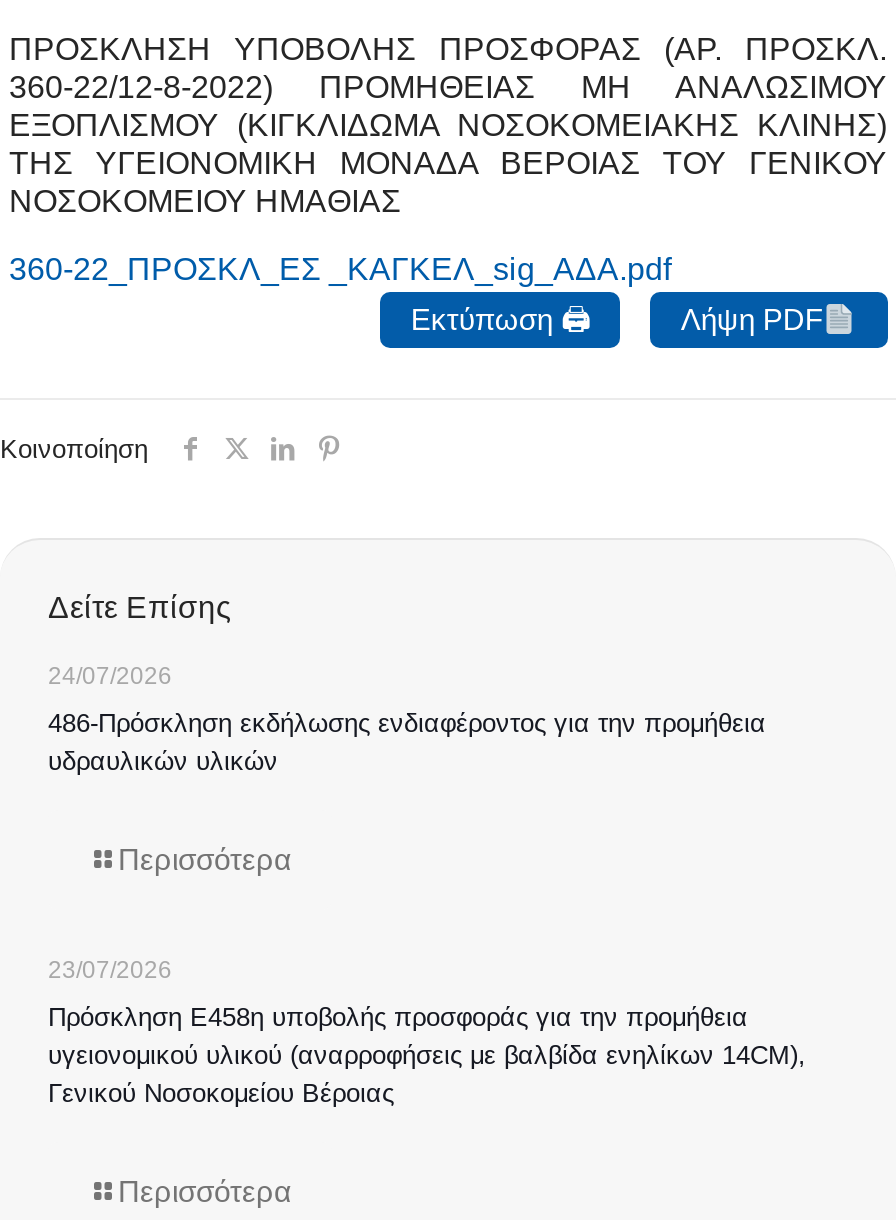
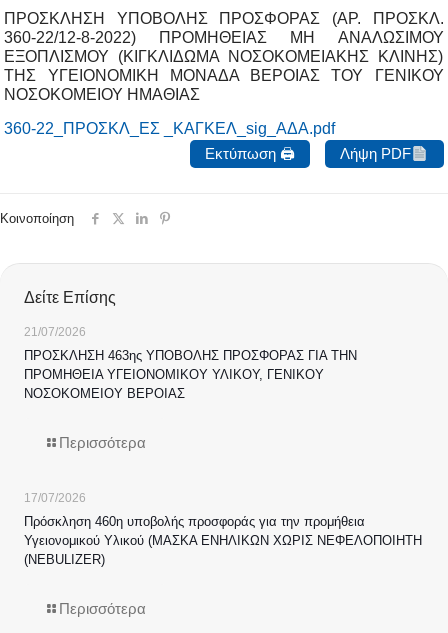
[48,661,172,689] 24/07/2026 -> [24,325,86,339] 21/07/2026
[48,707,766,775] 486-Πρόσκληση εκδήλωσης ενδιαφέροντος για την προμήθεια | υδραυλικών υλικών -> [24,348,357,401] ΠΡΟΣΚΛΗΣΗ 463ης ΥΠΟΒΟΛΗΣ ΠΡΟΣΦΟΡΑΣ ΓΙΑ ΤΗΝ | ΠΡΟΜΗΘΕΙΑ ΥΓΕΙΟΝΟΜΙΚΟΥ ΥΛΙΚΟΥ, ΓΕΝΙΚΟΥ | ΝΟΣΟΚΟΜΕΙΟΥ ΒΕΡΟΙΑΣ
[48,955,172,983] 23/07/2026 -> [24,491,86,505] 17/07/2026
[48,1001,806,1107] Πρόσκληση E458η υποβολής προσφοράς για την προμήθεια | υγειονομικού υλικού (αναρροφήσεις με βαλβίδα ενηλίκων 14CM), | Γενικού Νοσοκομείου Βέροιας -> [24,514,422,567] Πρόσκληση 460η υποβολής προσφοράς για την προμήθεια | Υγειονομικού Υλικού (ΜΑΣΚΑ ΕΝΗΛΙΚΩΝ ΧΩΡΙΣ ΝΕΦΕΛΟΠΟΙΗΤΗ | (NEBULIZER)

